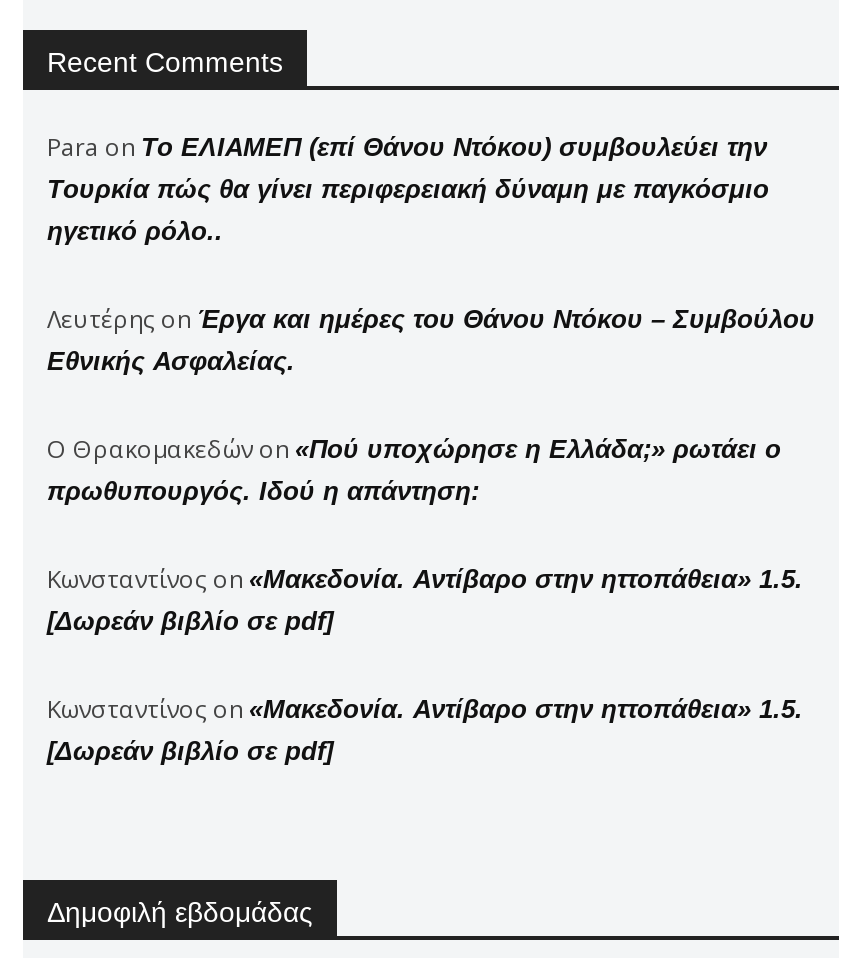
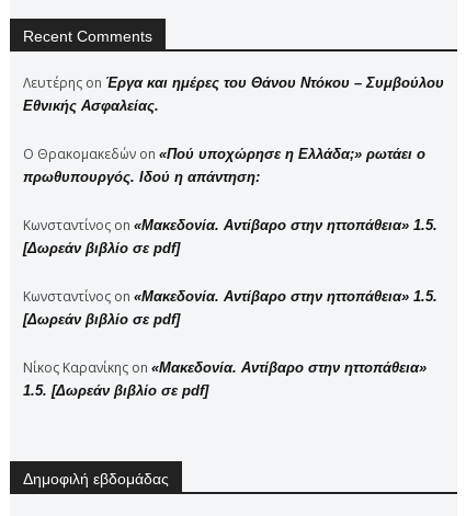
[47,129,769,245] Para on Το ΕΛΙΑΜΕΠ (επί Θάνου Ντόκου) συμβουλεύει την | Τουρκία πώς θα γίνει περιφερειακή δύναμη με παγκόσμιο | ηγετικό ρόλο.. -> none
moved [47,301,815,765] -> [23,73,444,327]: Λευτέρης on Έργα και ημέρες του Θάνου Ντόκου – Συμβούλου | Εθνικής Ασφαλείας. | Ο Θρακομακεδών on «Πού υποχώρησε η Ελλάδα;» ρωτάει ο | πρωθυπουργός. Ιδού η απάντηση: | Κωνσταντίνος on «Μακεδονία. Αντίβαρο στην ηττοπάθεια» 1.5. | [Δωρεάν βιβλίο σε pdf] | Κωνσταντίνος on «Μακεδονία. Αντίβαρο στην ηττοπάθεια» 1.5. | [Δωρεάν βιβλίο σε pdf]
none -> [23,358,427,398] Νίκος Καρανίκης on «Μακεδονία. Αντίβαρο στην ηττοπάθεια» | 1.5. [Δωρεάν βιβλίο σε pdf]

